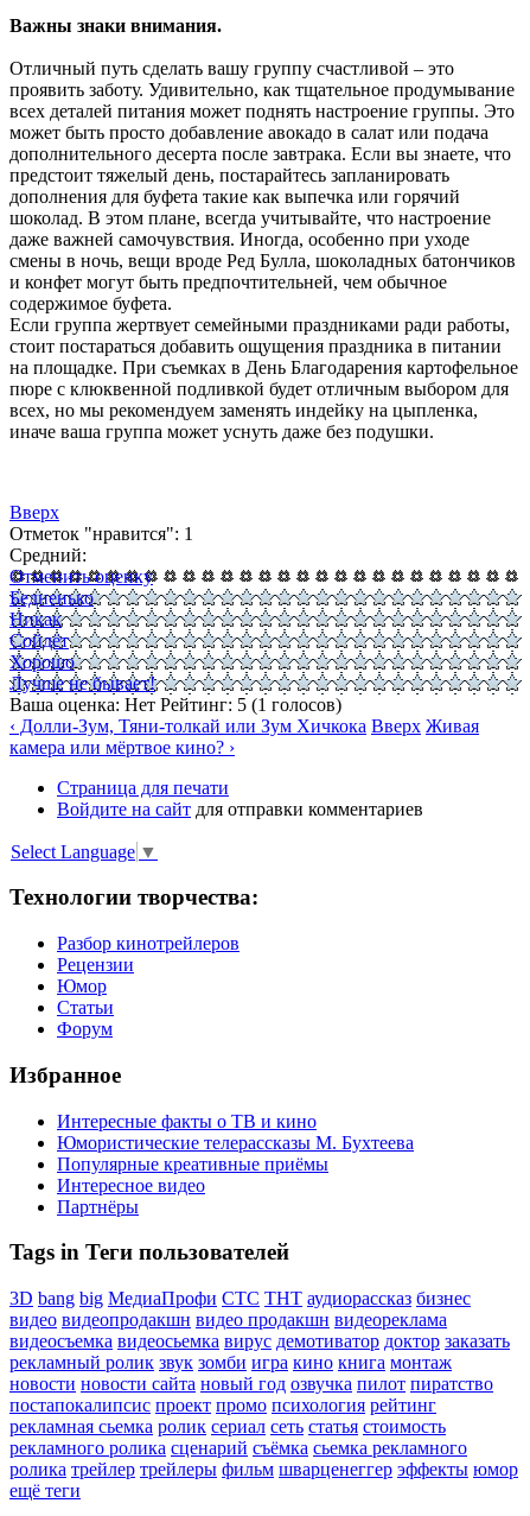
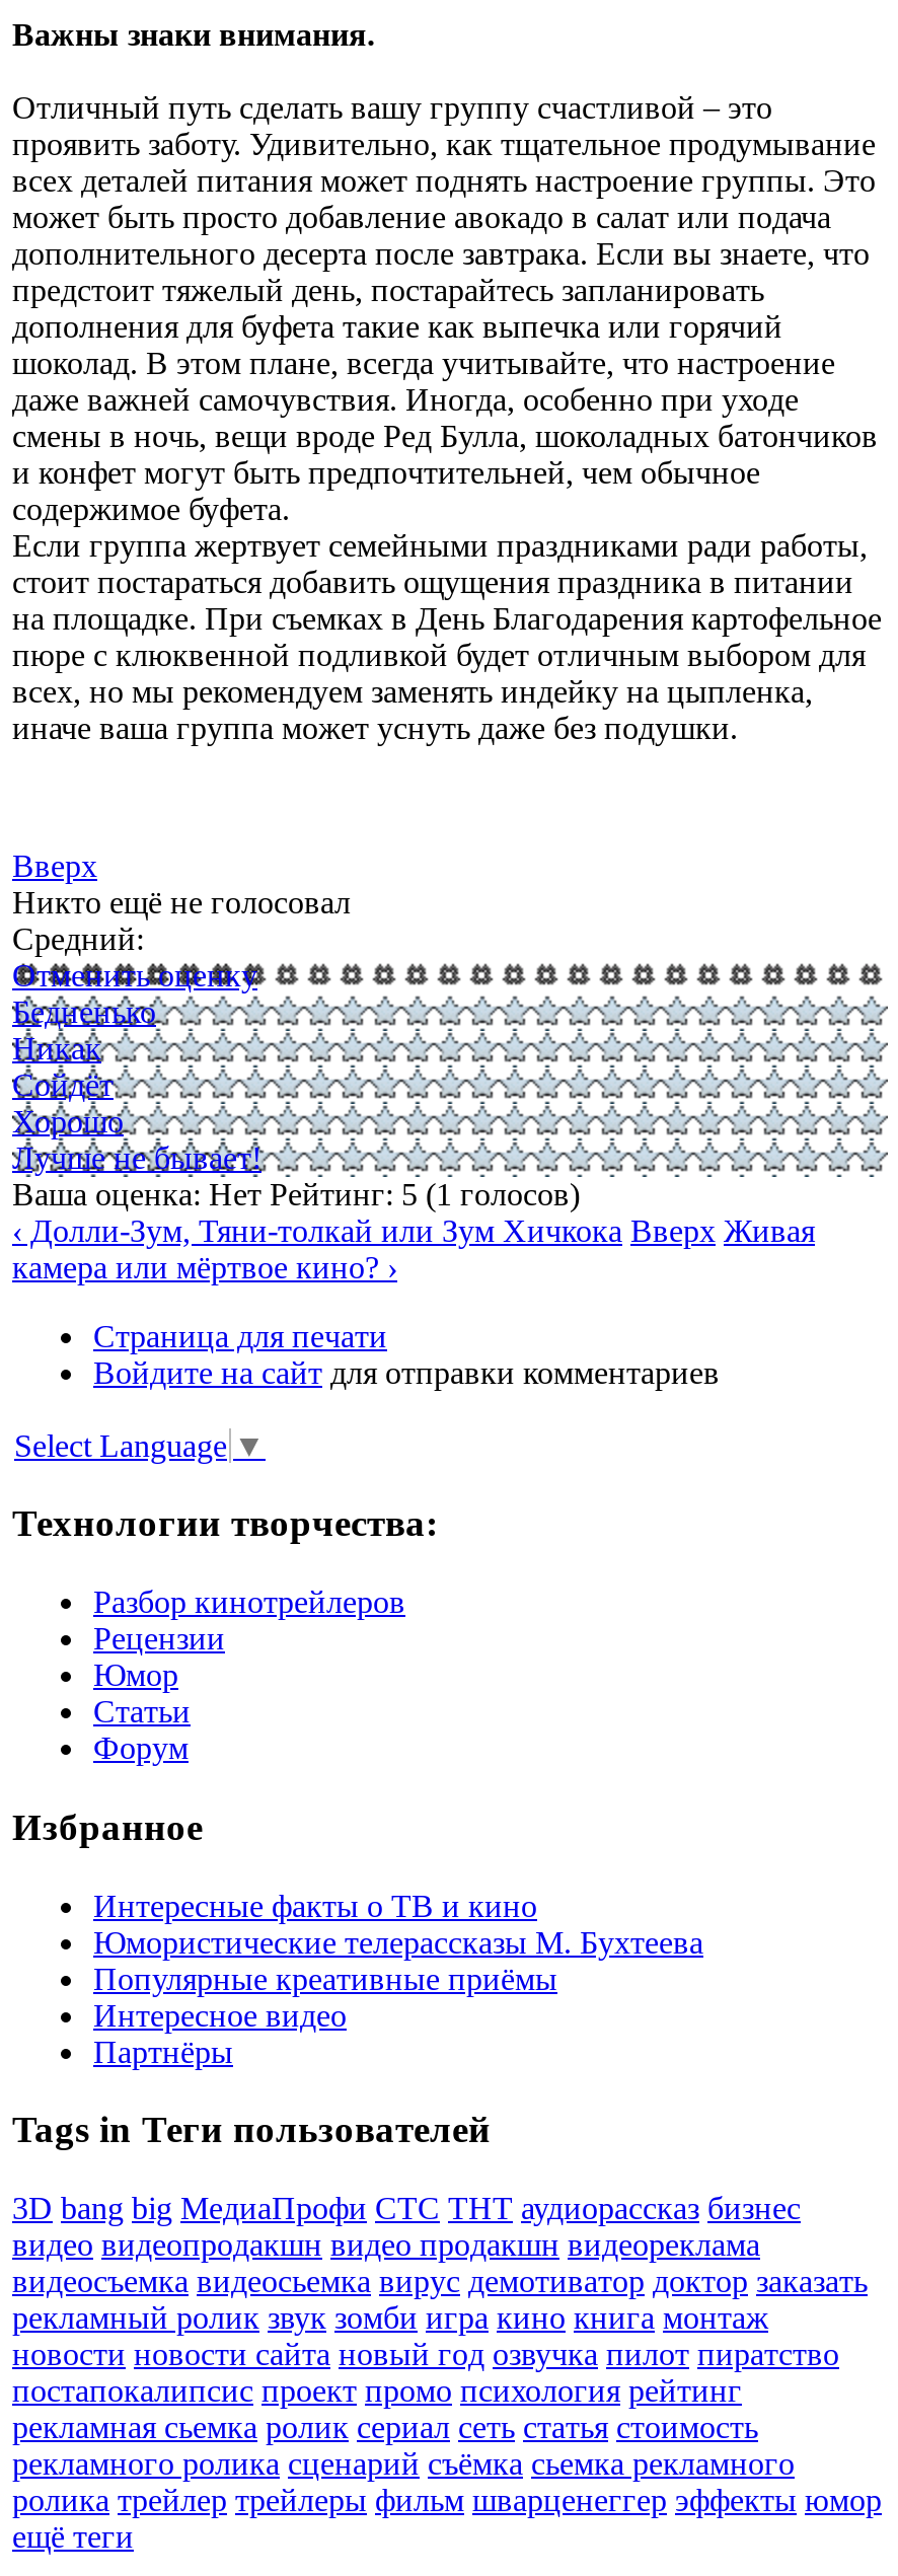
[9,524,193,544] Отметок "нравится": 1 -> [12,886,351,920] Никто ещё не голосовал

